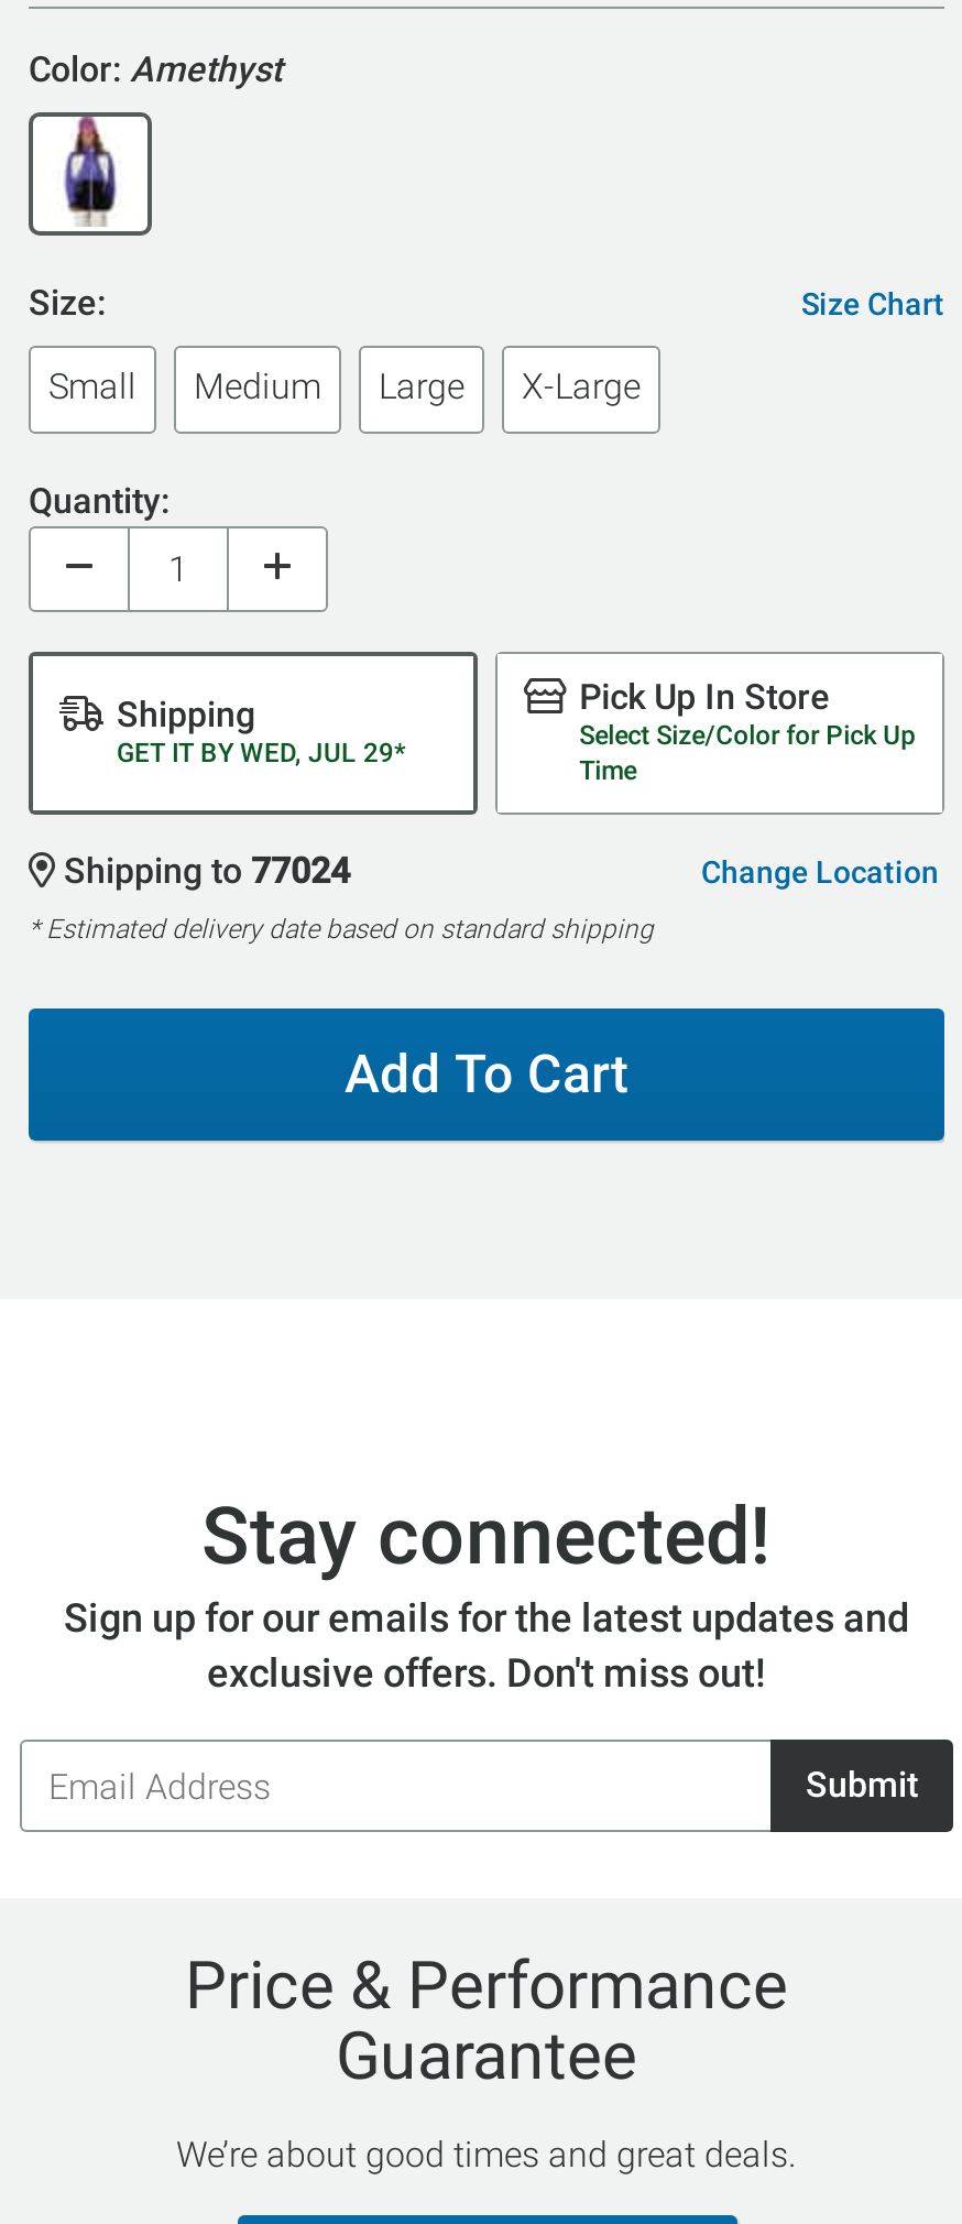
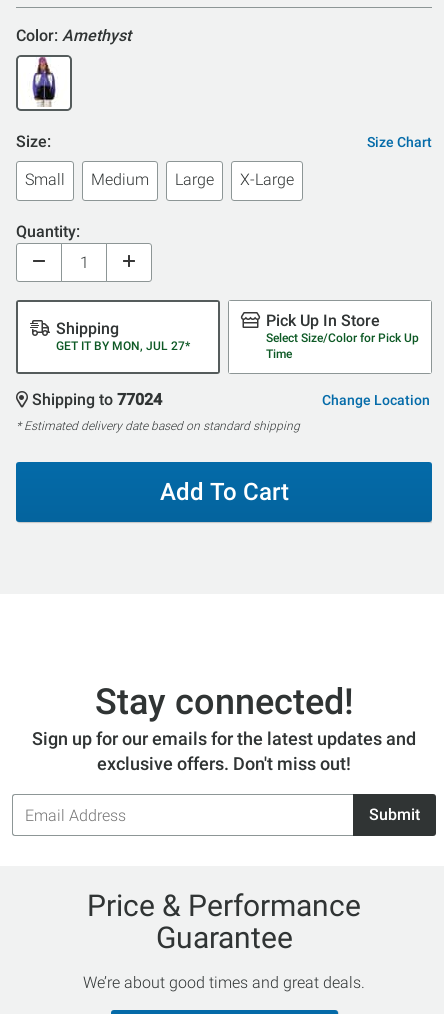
[117,738,405,769] GET IT BY WED, JUL 29* -> [56,339,190,353] GET IT BY MON, JUL 27*

